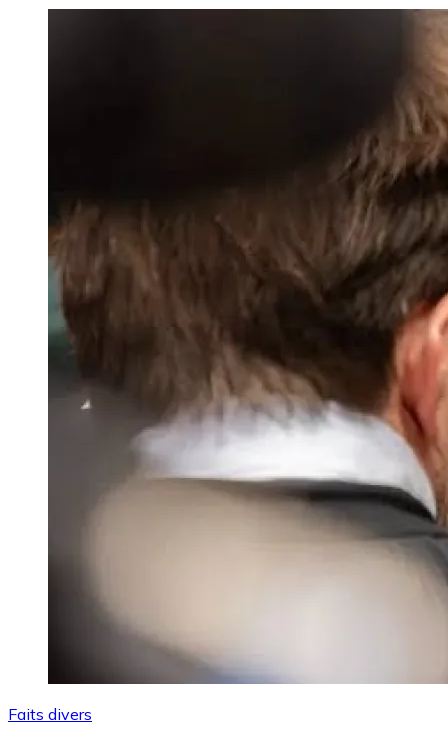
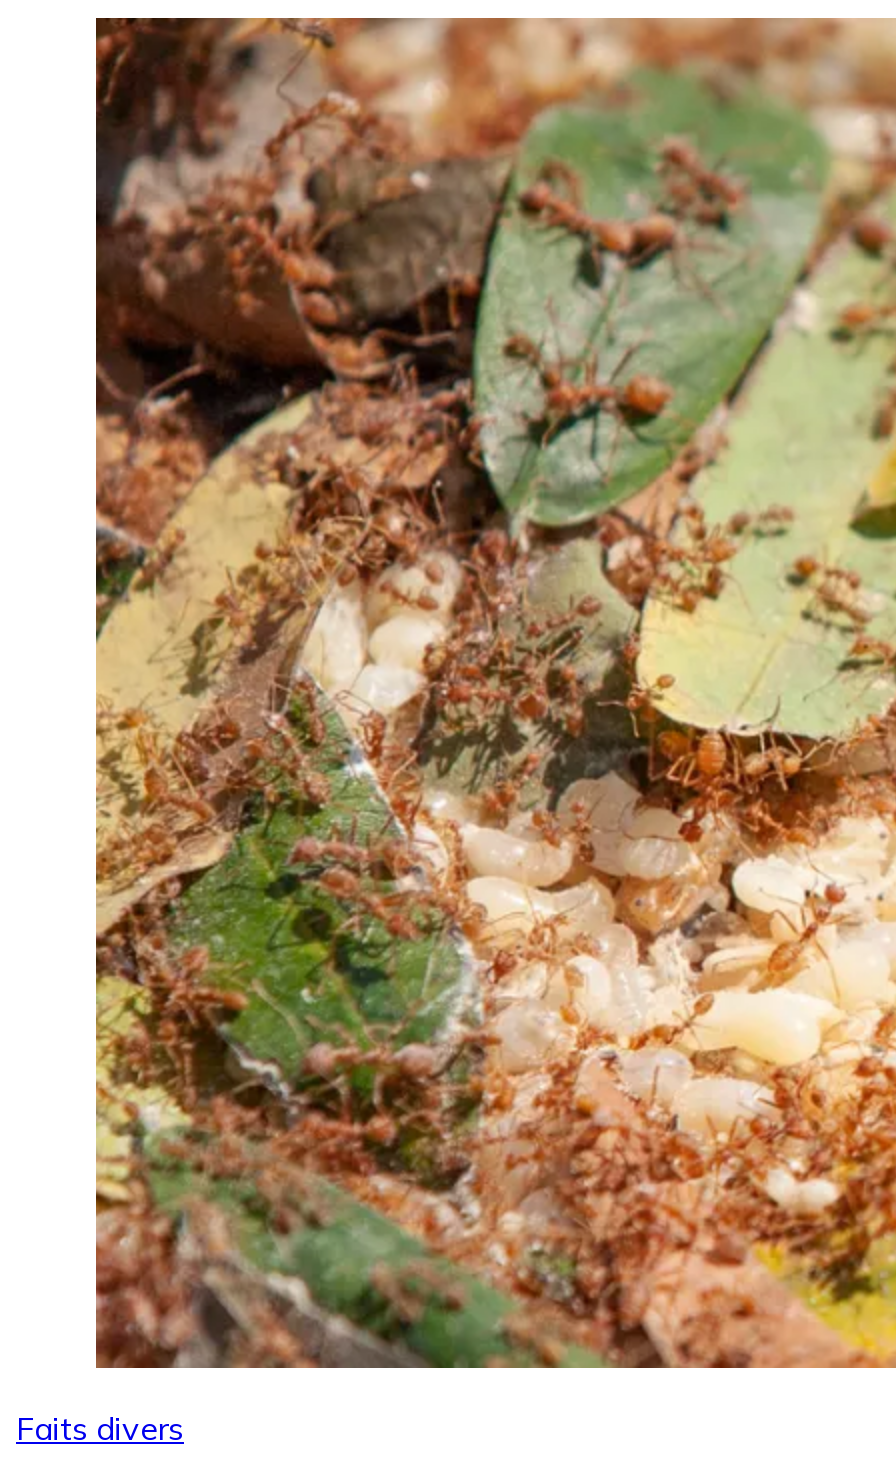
[47,8,445,685] [image] -> [94,15,890,1371] [image]

